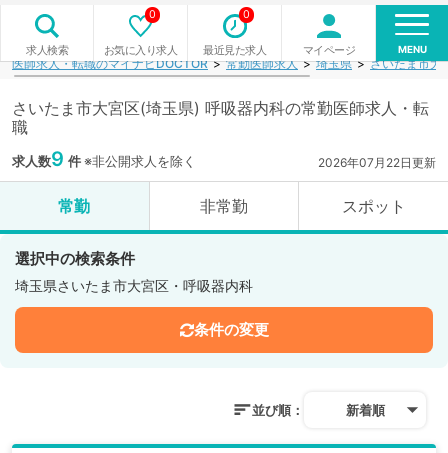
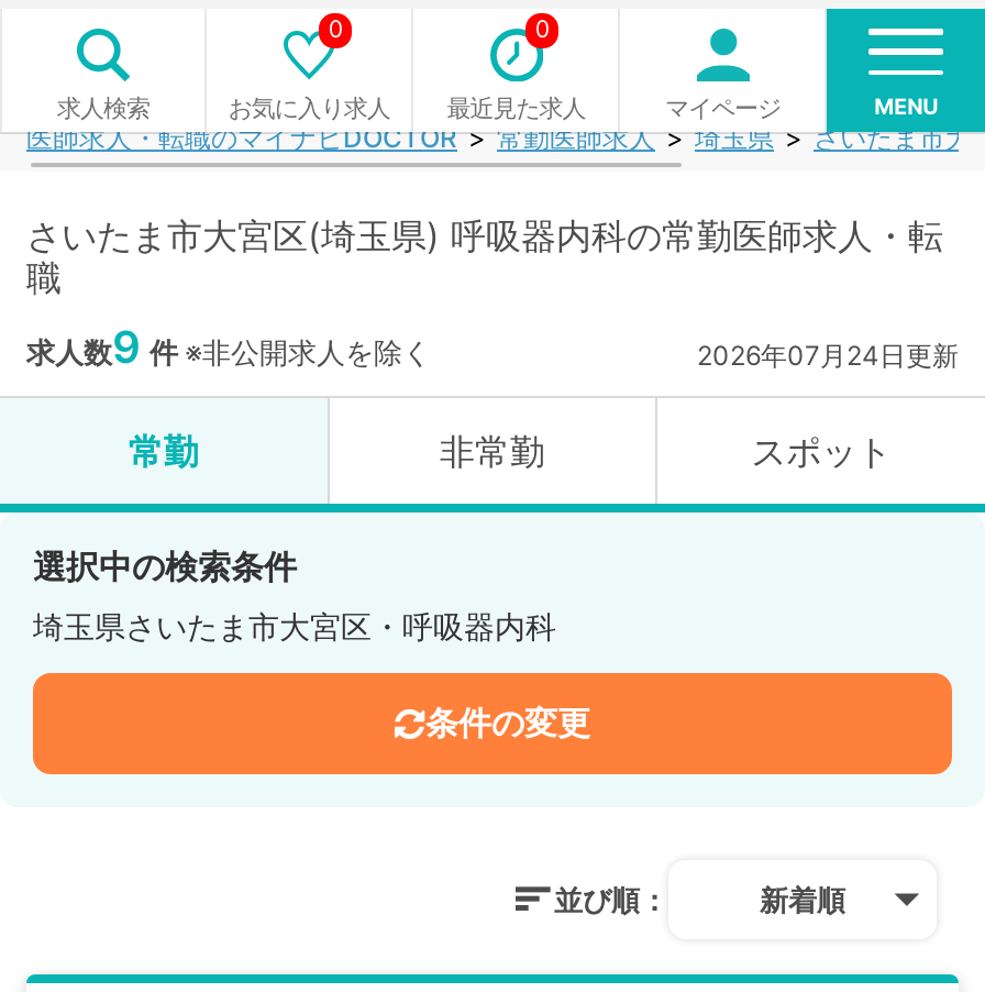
[318,155,436,170] 2026年07月22日更新 -> [697,339,959,372] 2026年07月24日更新

